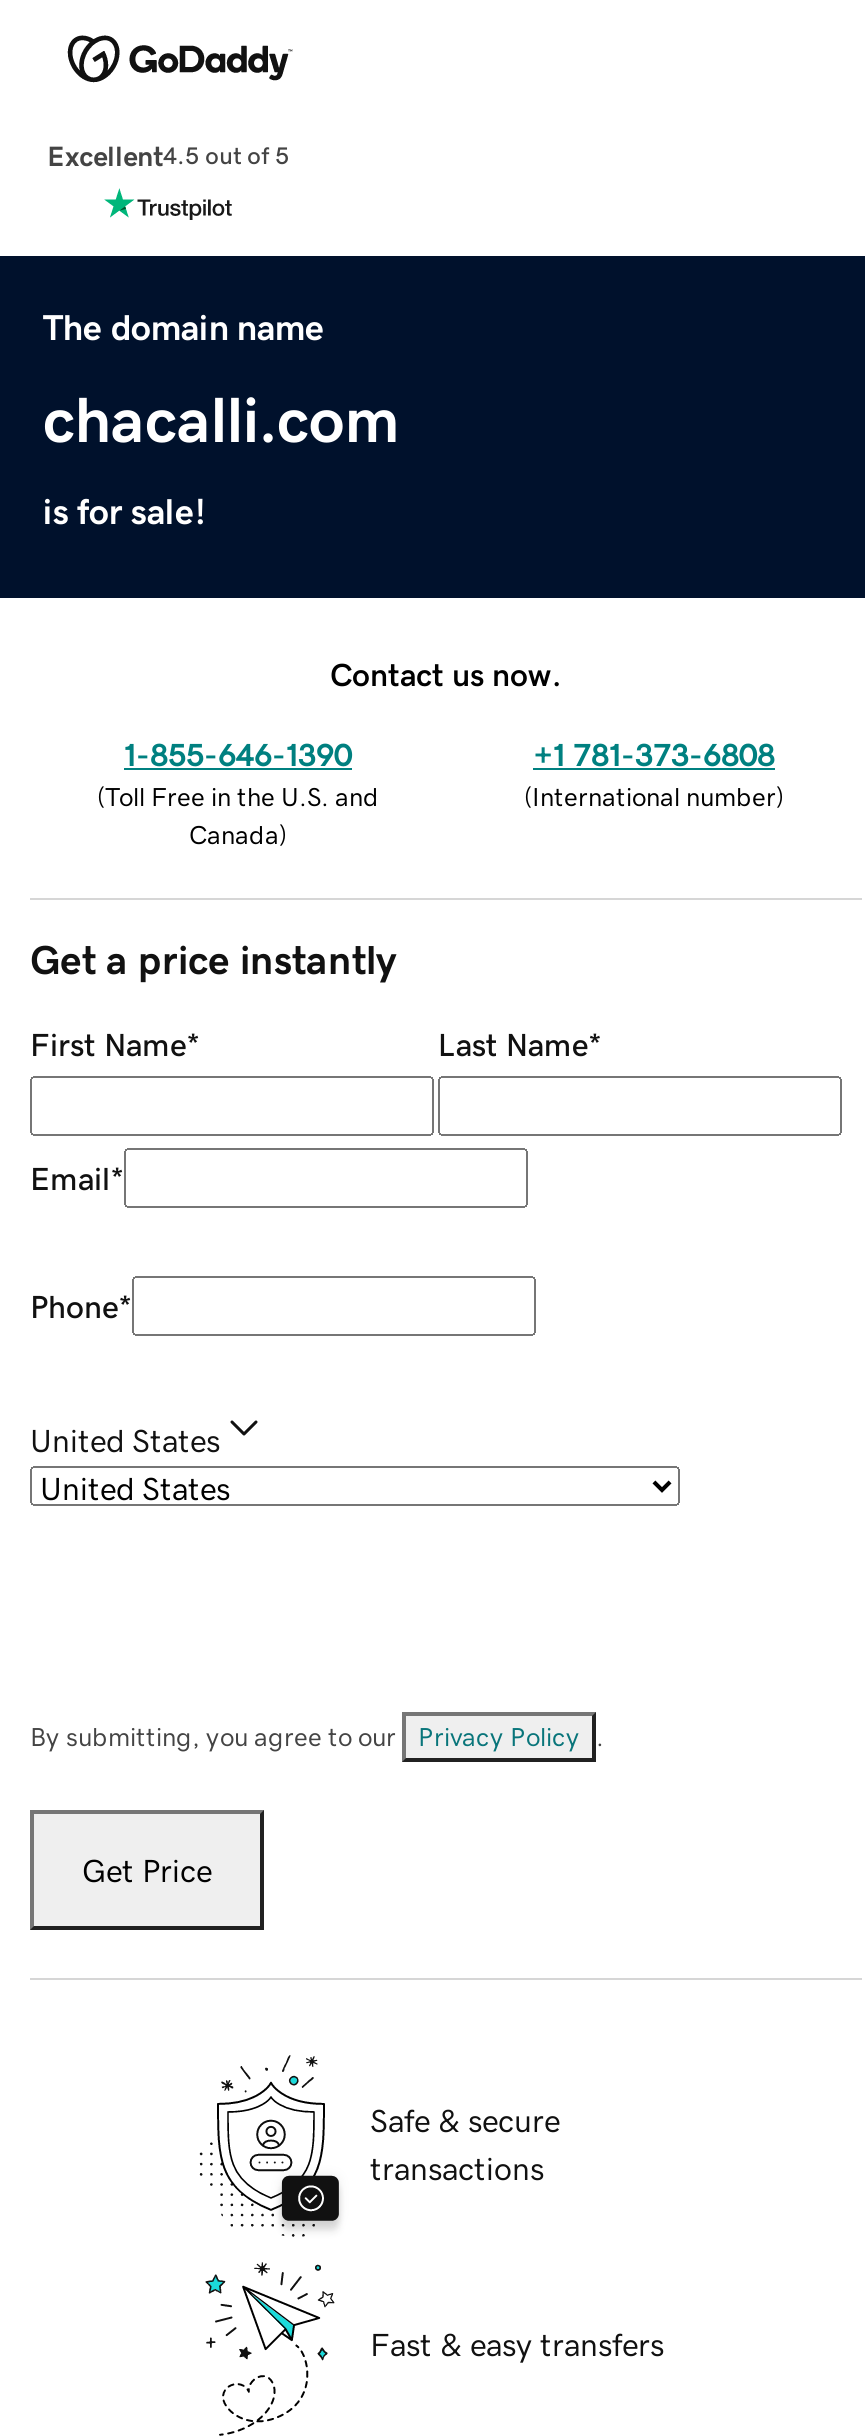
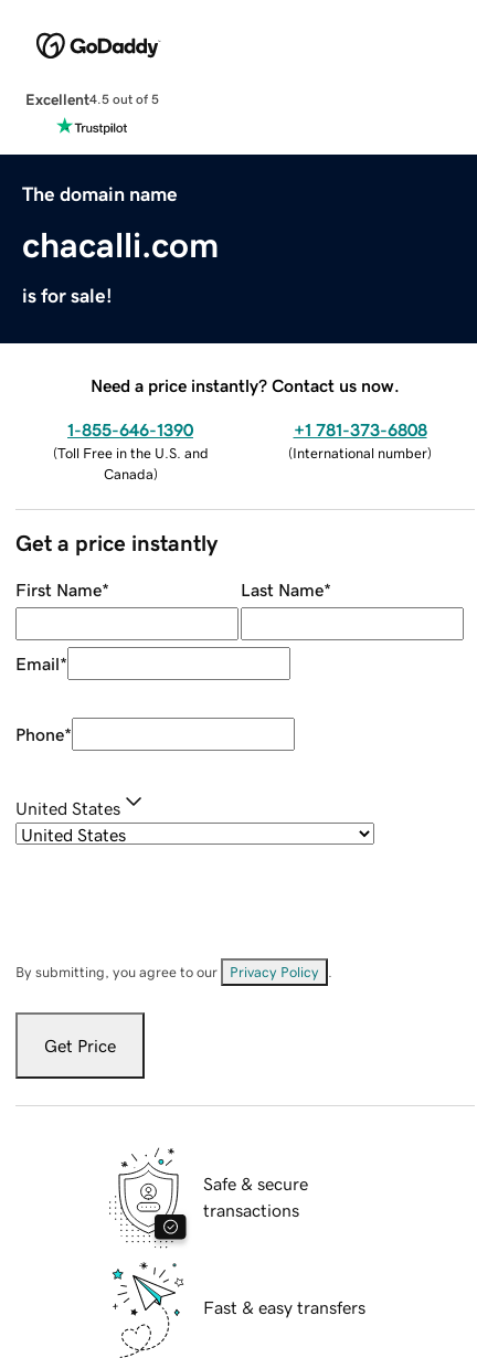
[330,657,562,689] Contact us now. -> [91,376,400,394] Need a price instantly? Contact us now.

